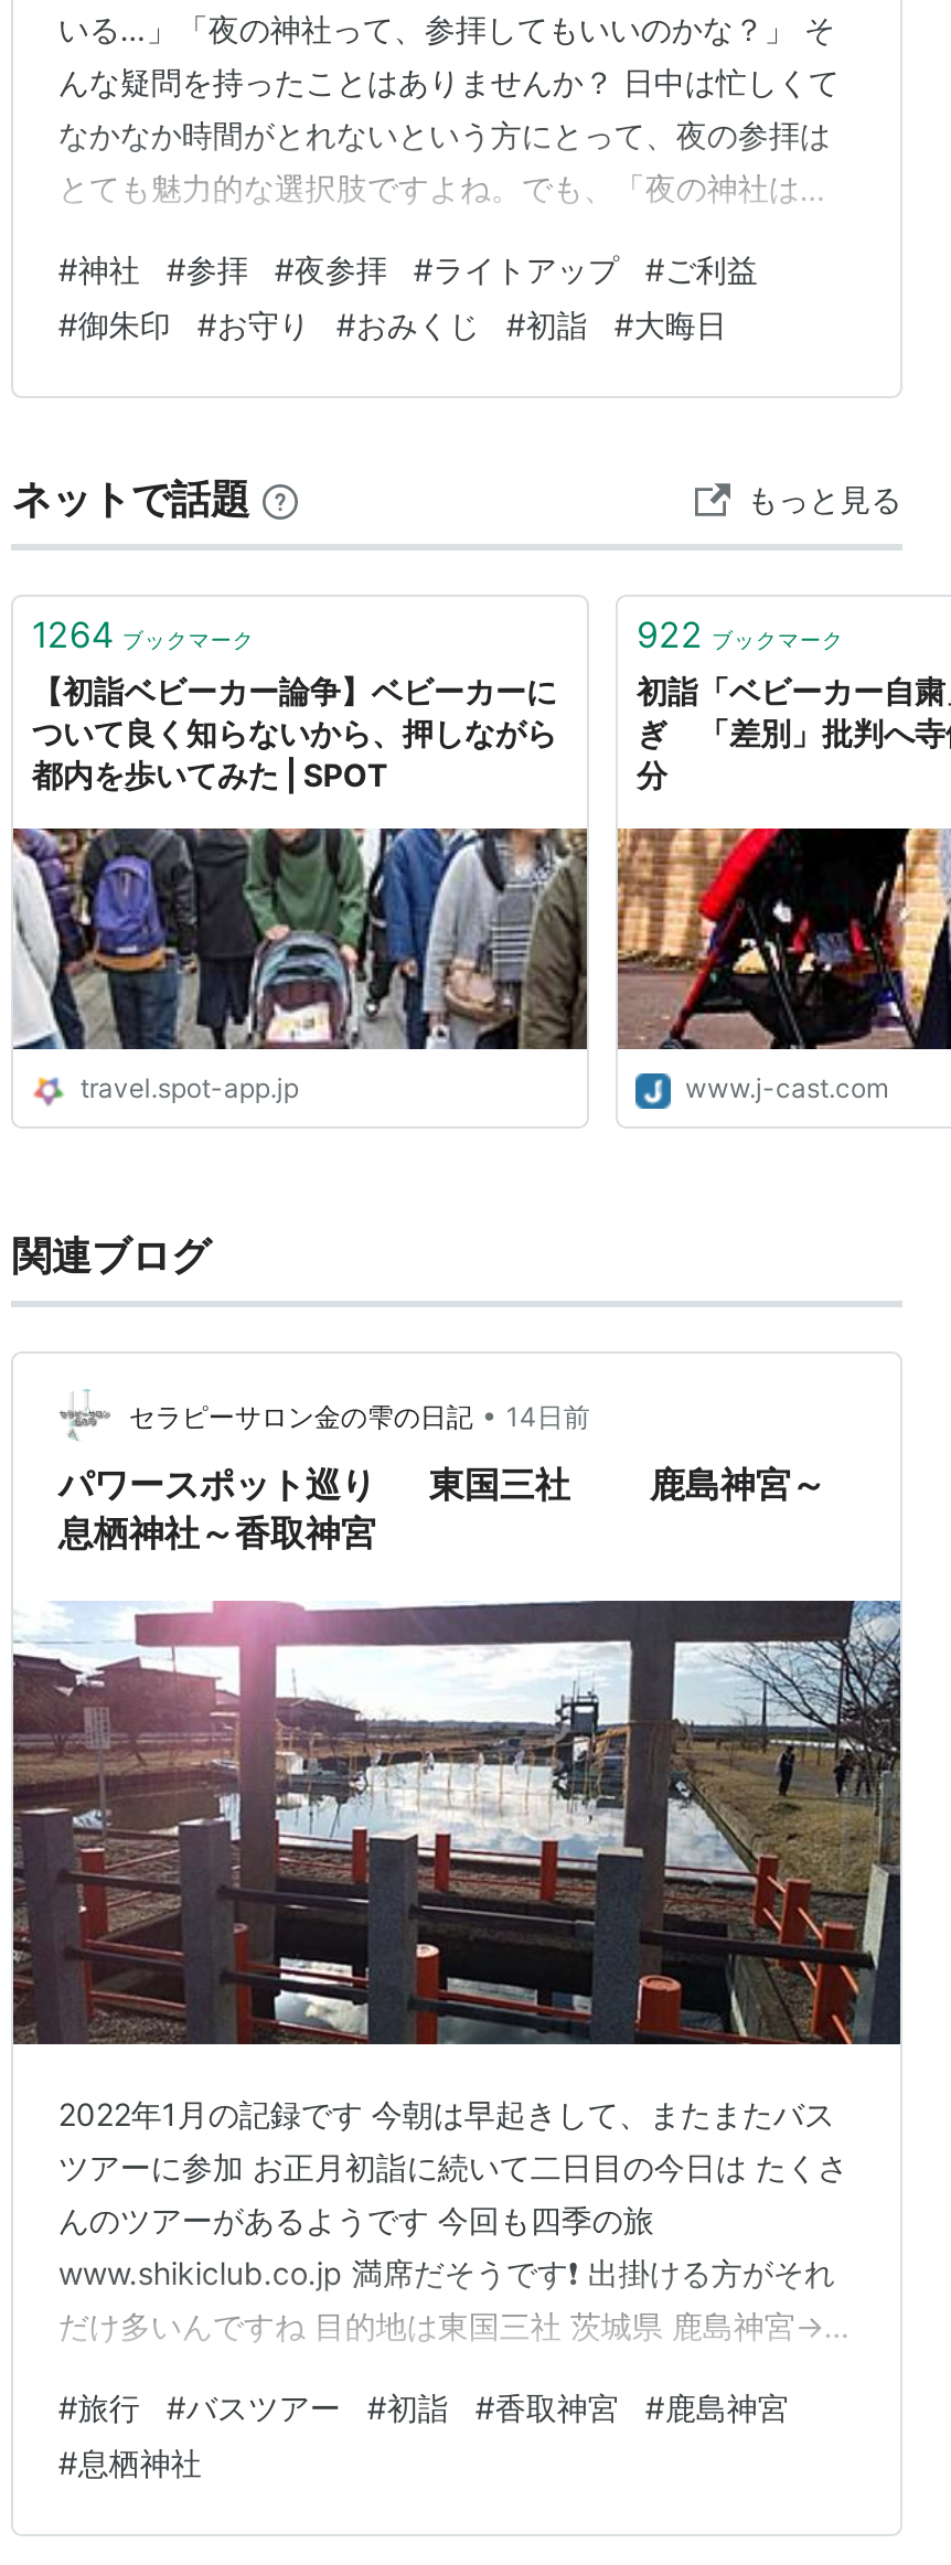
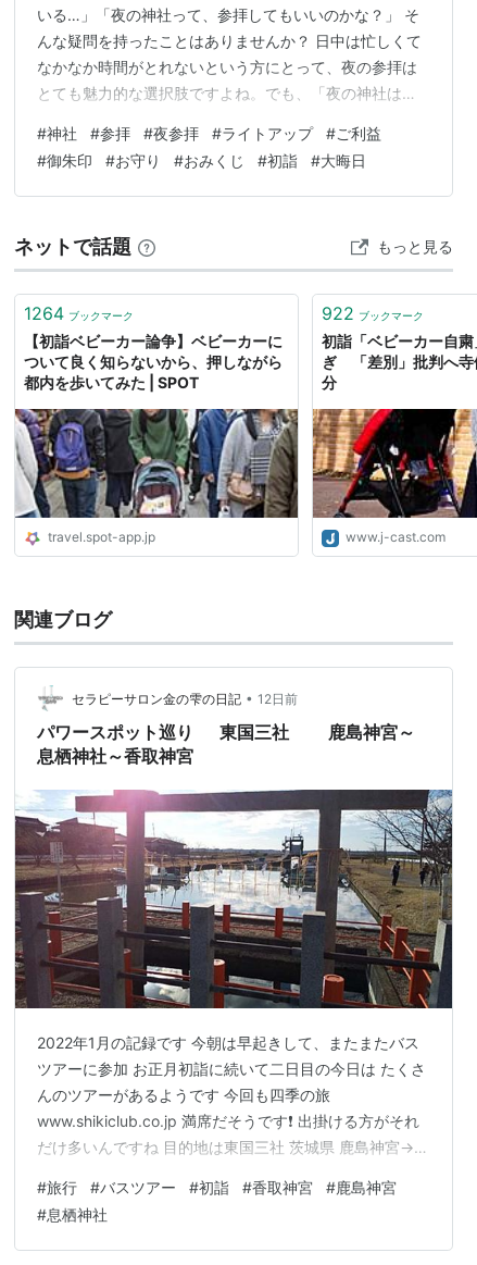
[129,1398,590,1432] セラピーサロン金の雫の日記 • 14日前 -> [72,689,298,707] セラピーサロン金の雫の日記 • 12日前

